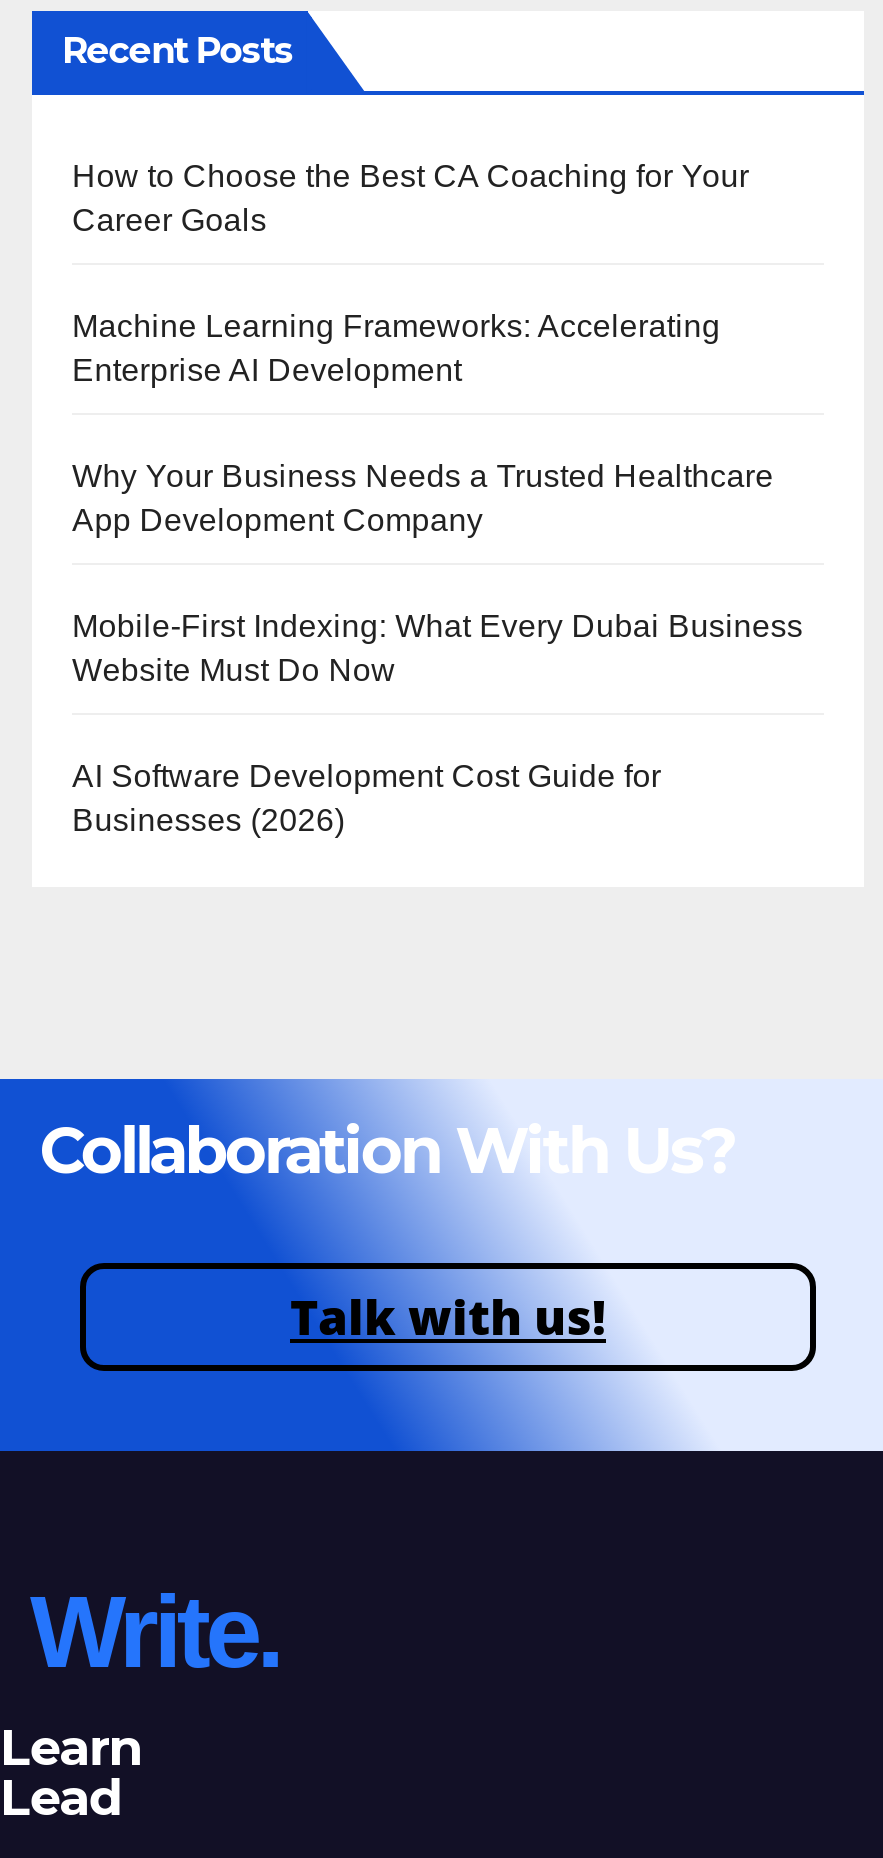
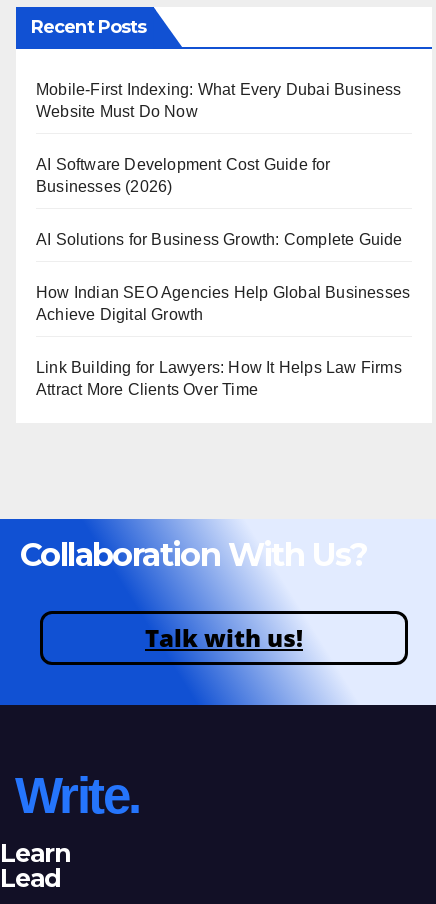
[72,158,774,536] How to Choose the Best CA Coaching for Your | Career Goals | Machine Learning Frameworks: Accelerating | Enterprise AI Development | Why Your Business Needs a Trusted Healthcare | App Development Company -> none
moved [72,608,803,836] -> [36,80,402,194]: Mobile-First Indexing: What Every Dubai Business | Website Must Do Now | AI Software Development Cost Guide for | Businesses (2026)
none -> [36,230,410,397] AI Solutions for Business Growth: Complete Guide | How Indian SEO Agencies Help Global Businesses | Achieve Digital Growth | Link Building for Lawyers: How It Helps Law Firms | Attract More Clients Over Time

